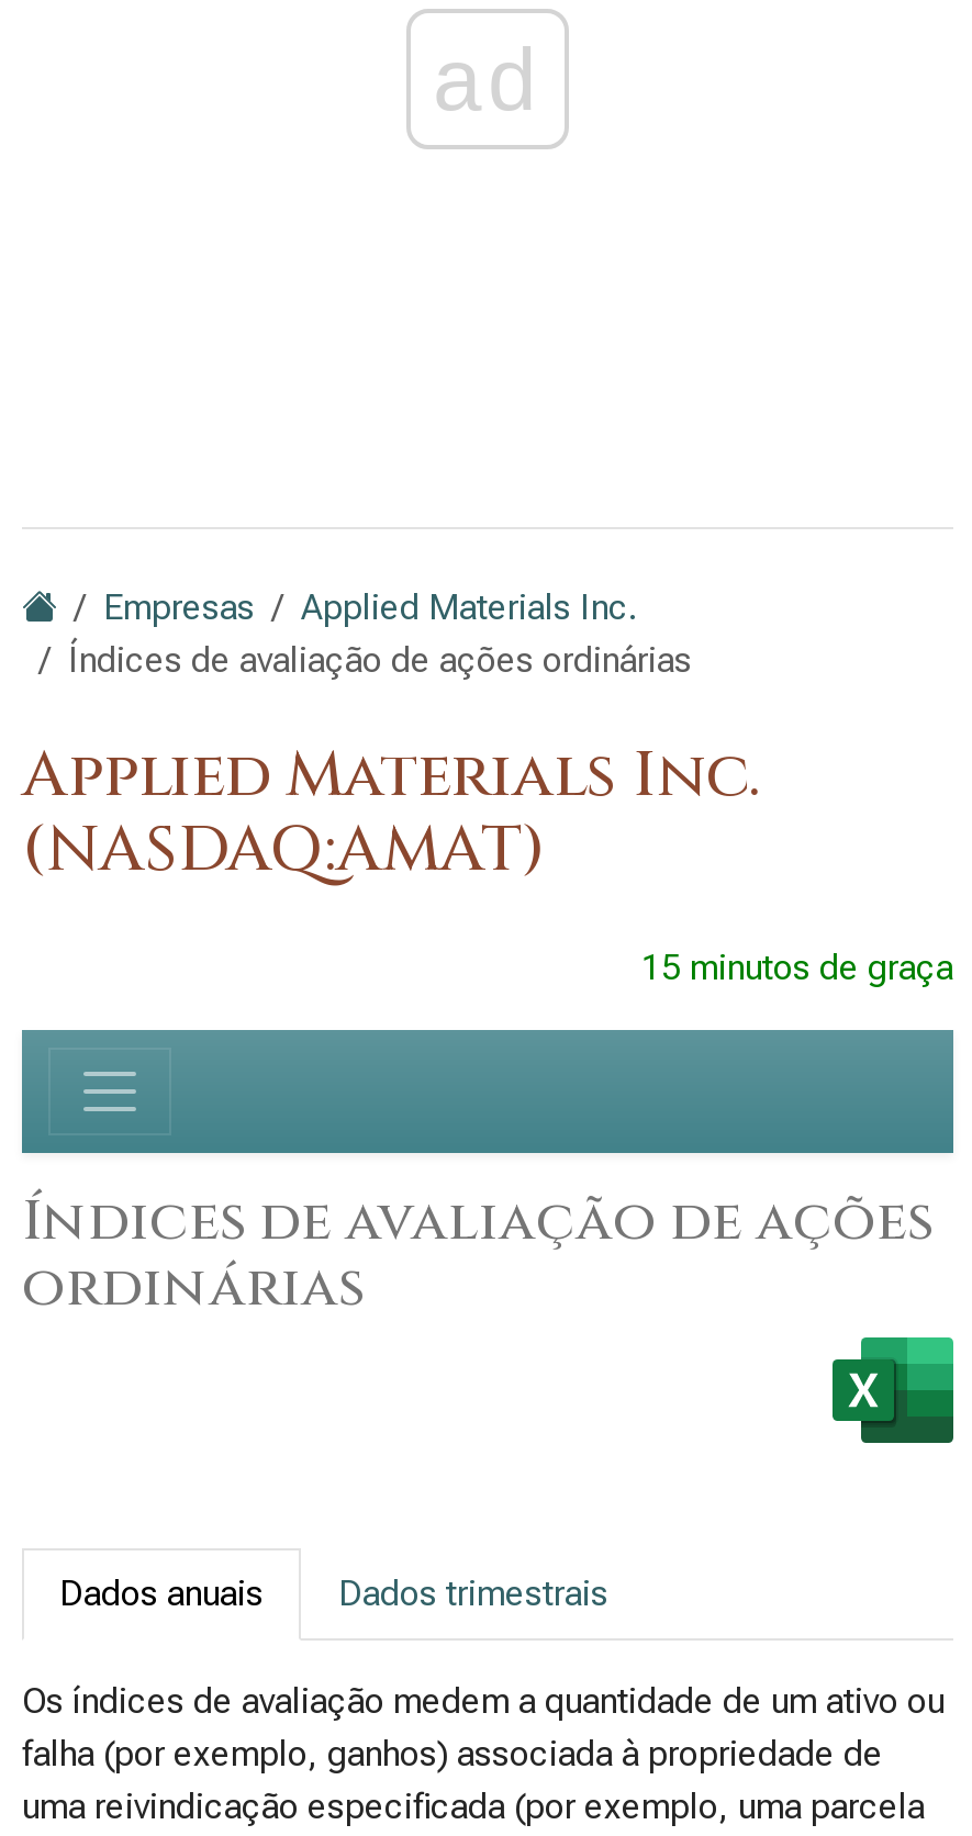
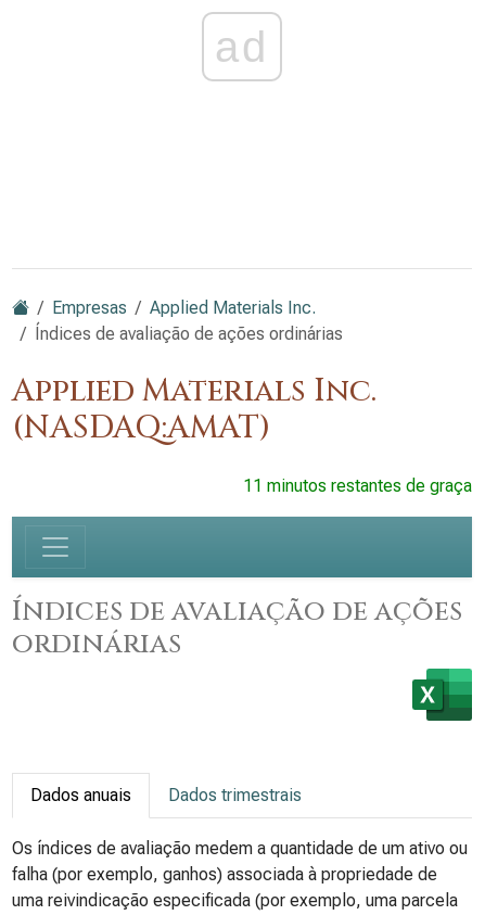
[641,947,953,988] 15 minutos de graça -> [243,475,472,496] 11 minutos restantes de graça

